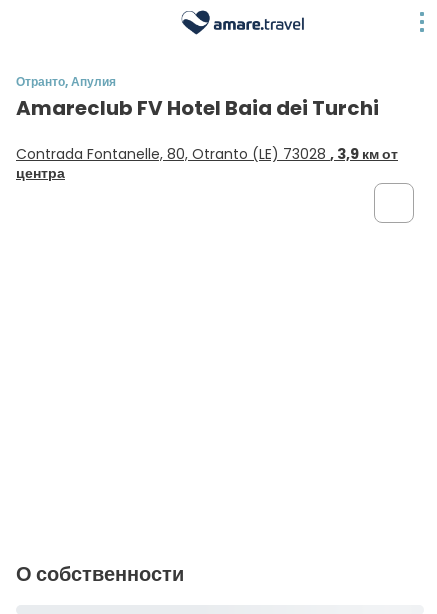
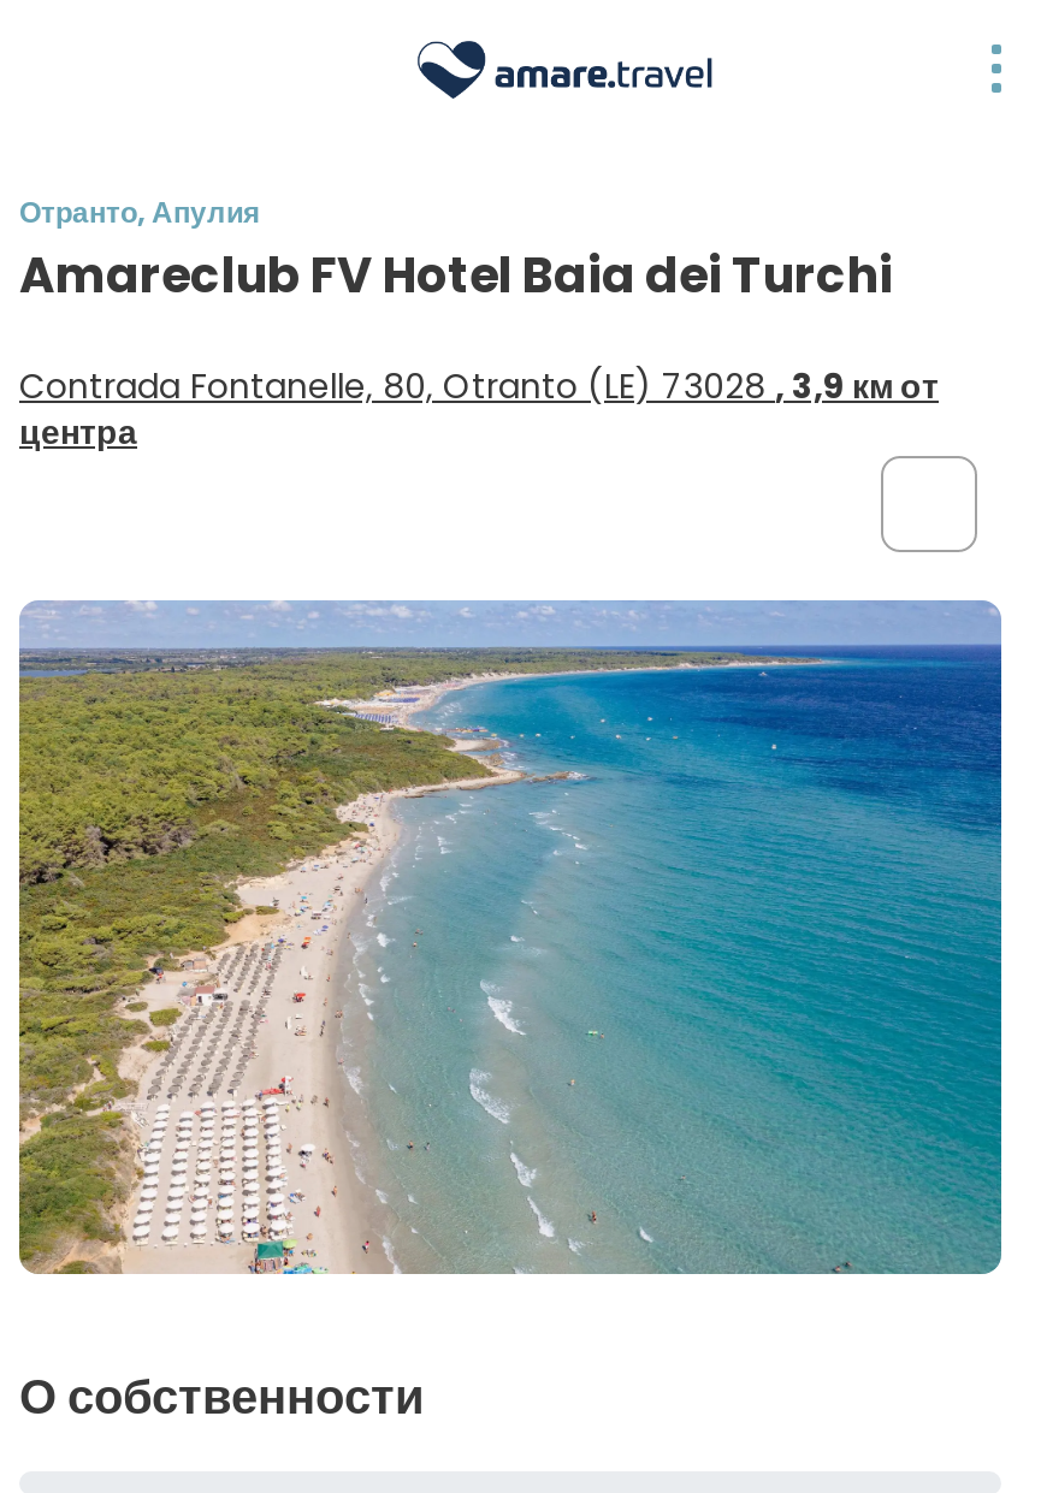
none -> [17,598,1004,1276] [image]

